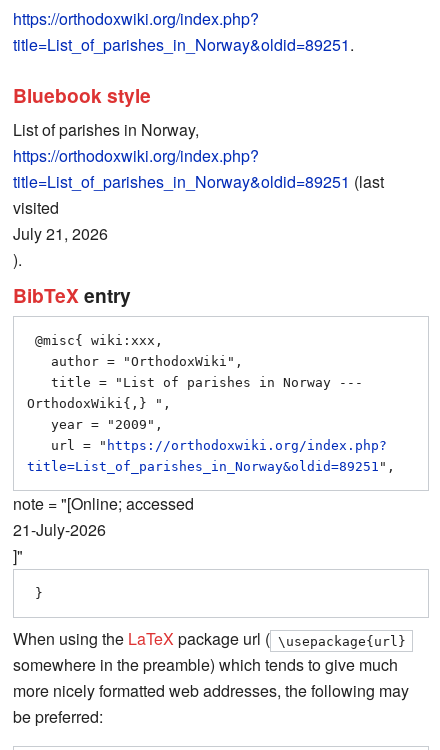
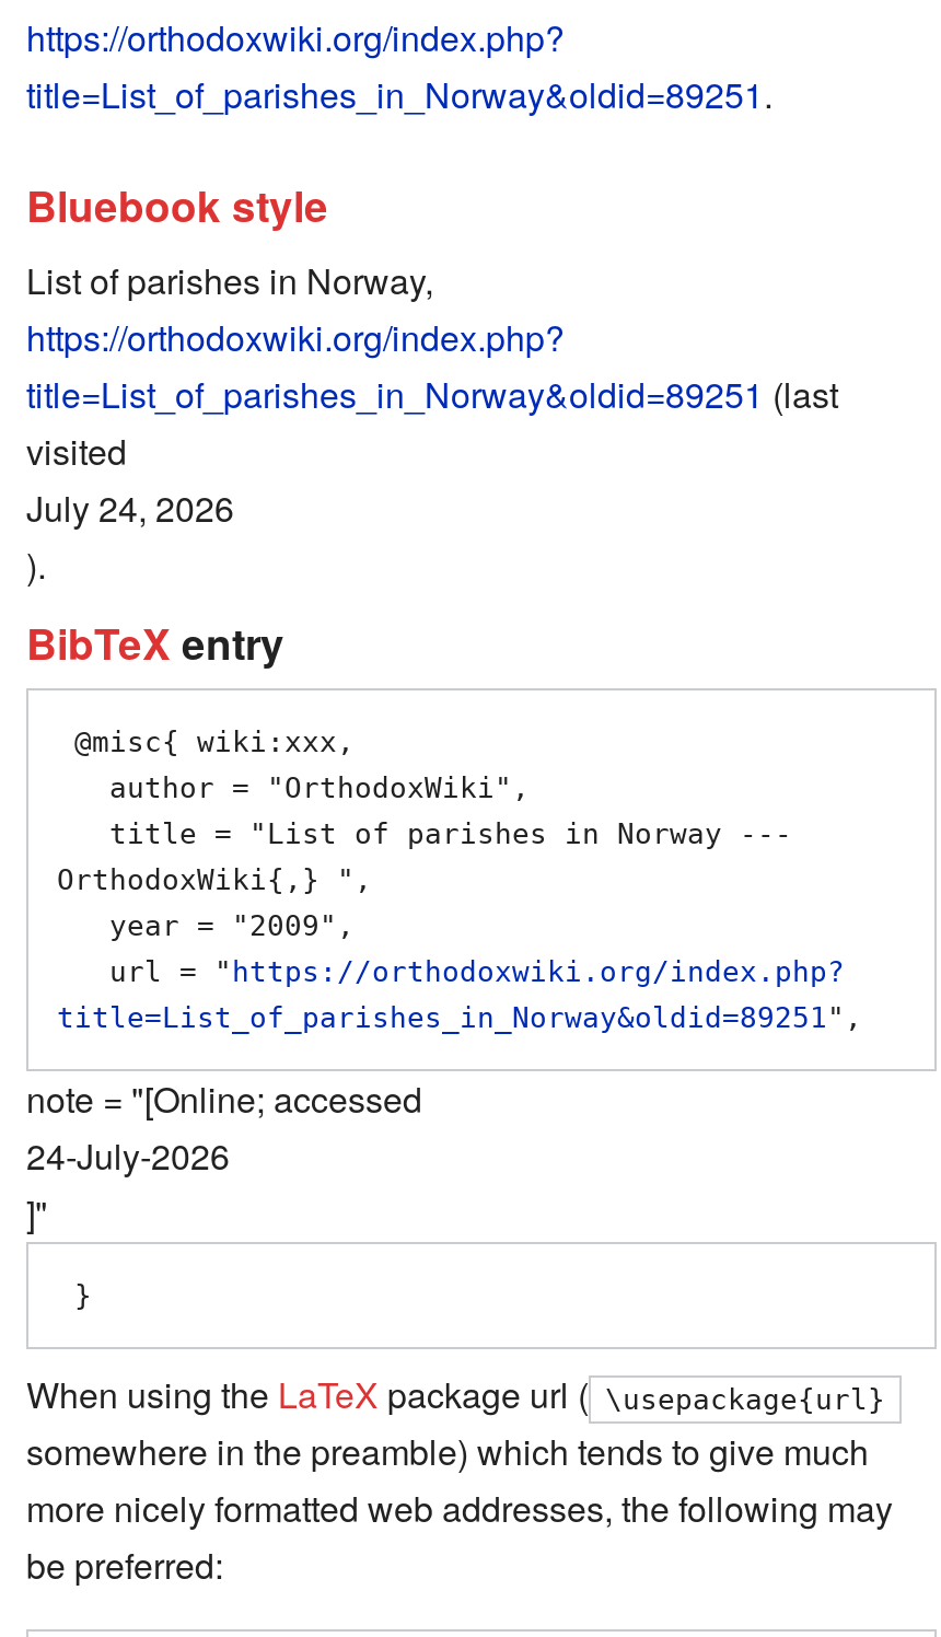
[13,222,108,245] July 21, 2026 -> [26,482,234,533] July 24, 2026
[13,518,106,541] 21-July-2026 -> [26,1131,230,1181] 24-July-2026

